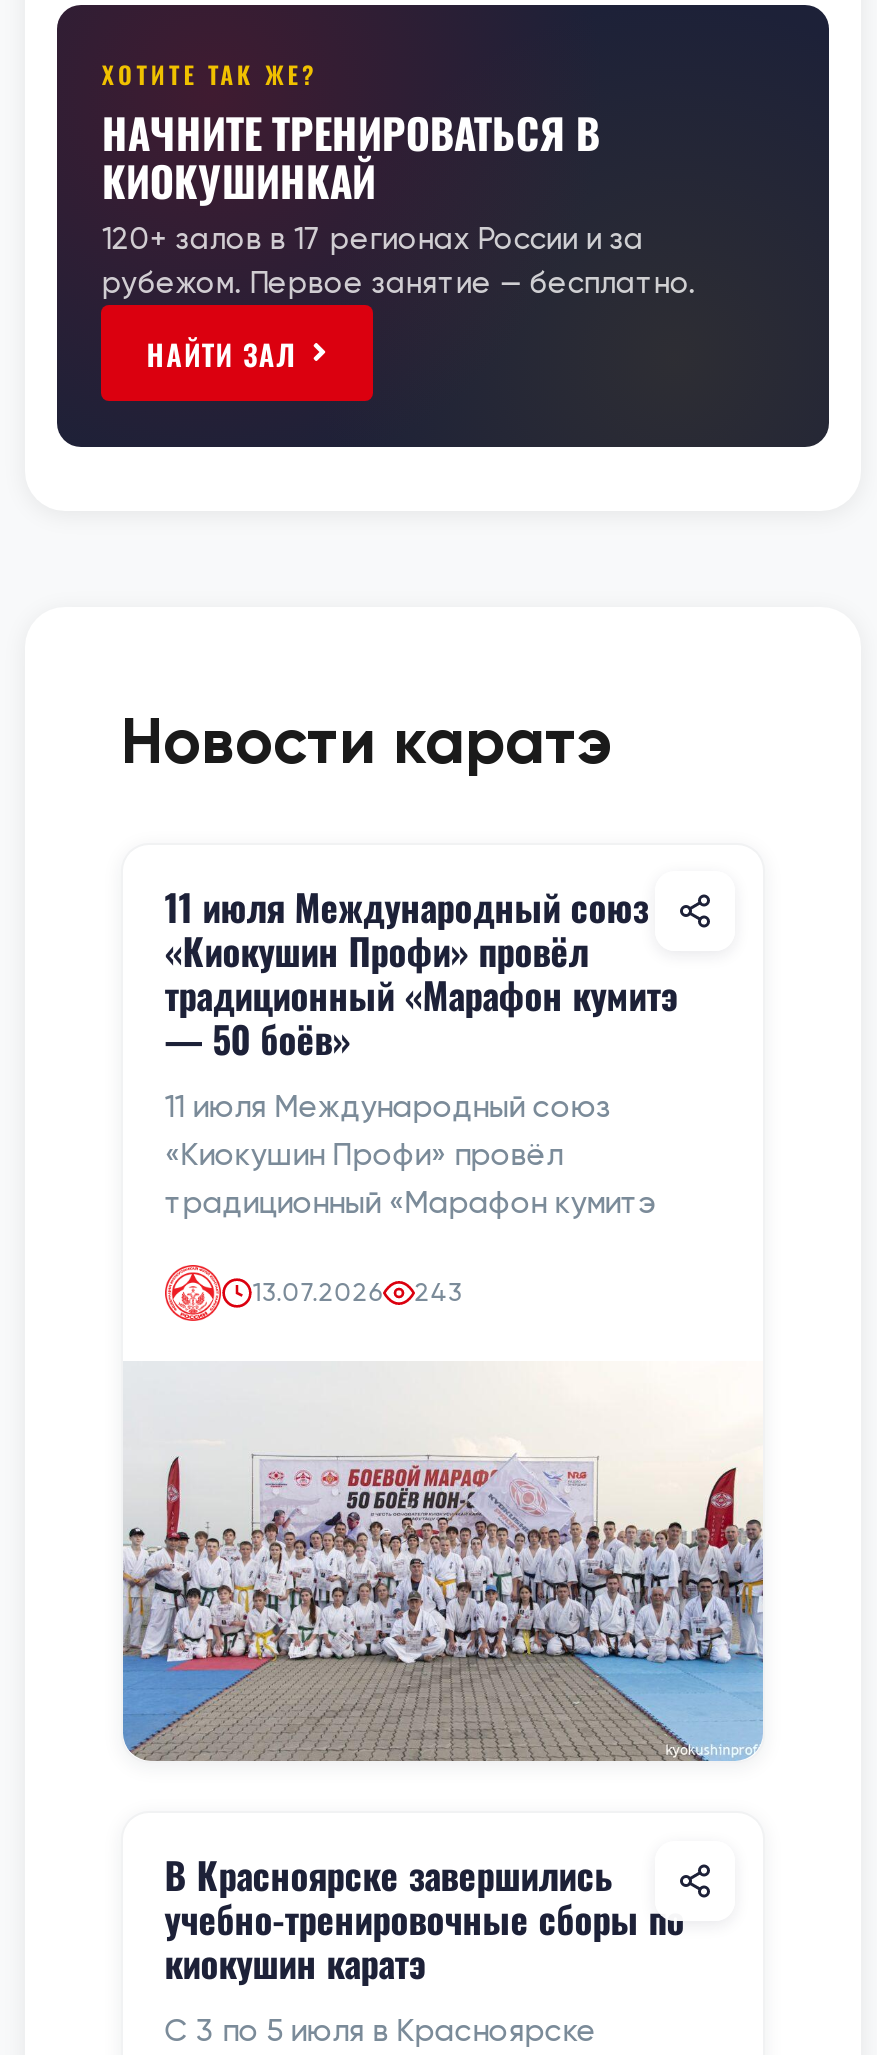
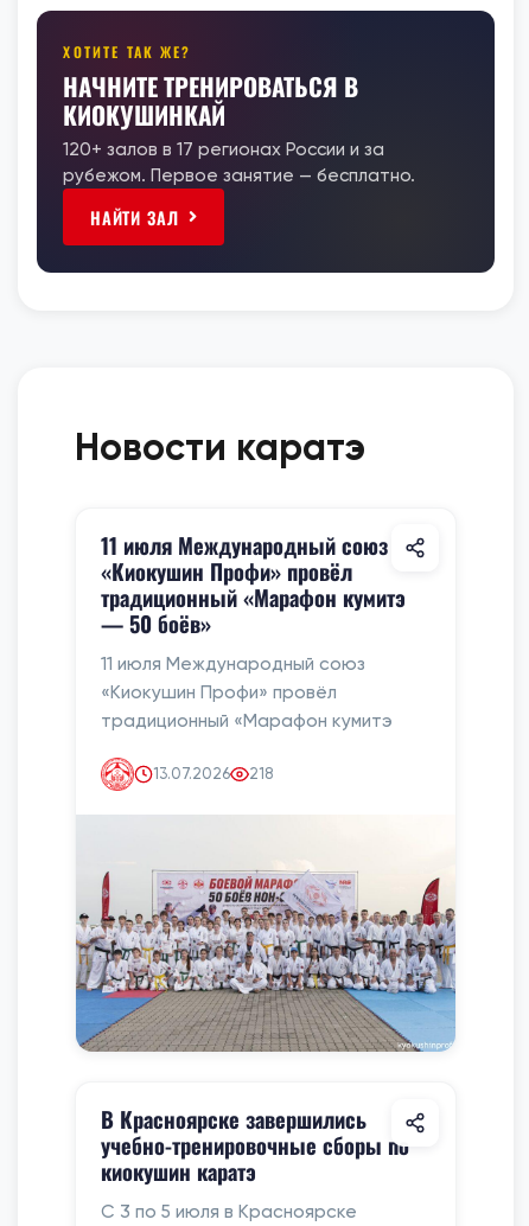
[253,1278,463,1308] 13.07.2026 243 -> [153,765,273,783] 13.07.2026 218

